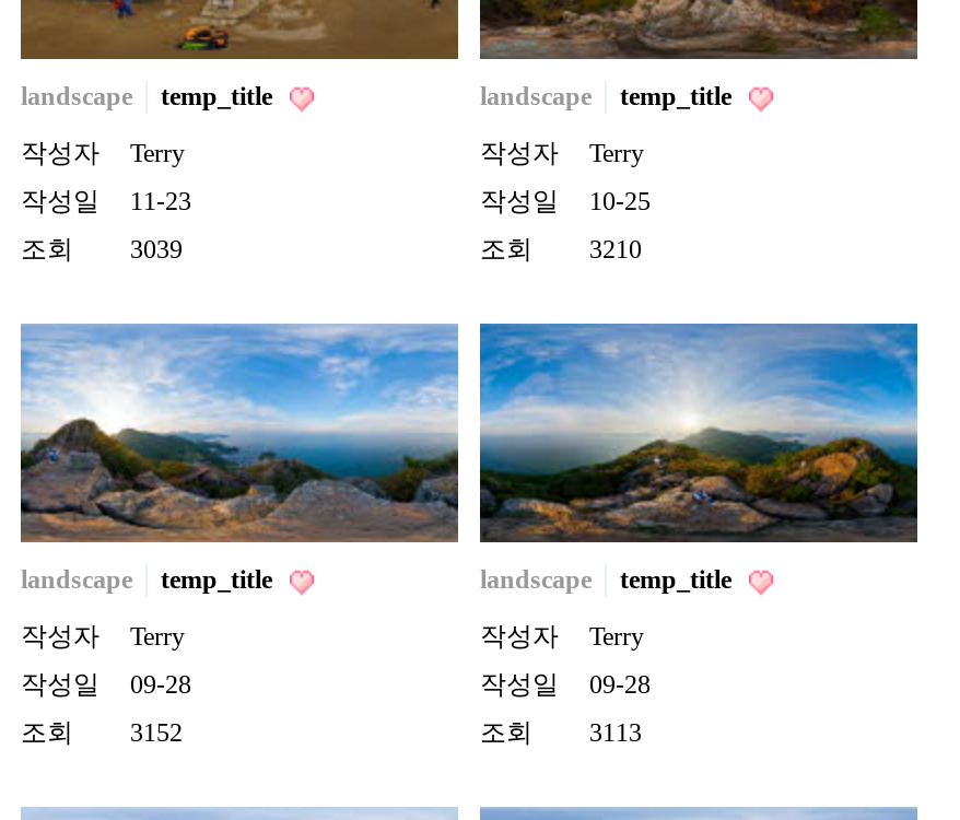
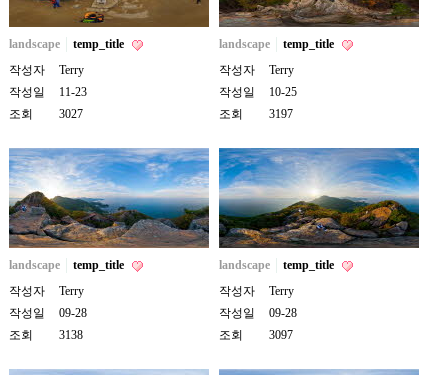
[21,234,183,264] 조회 3039 -> [9,107,83,121] 조회 3027
[480,234,642,264] 조회 3210 -> [219,107,293,121] 조회 3197
[21,717,183,747] 조회 3152 -> [9,328,83,342] 조회 3138
[480,717,642,747] 조회 3113 -> [219,328,293,342] 조회 3097

